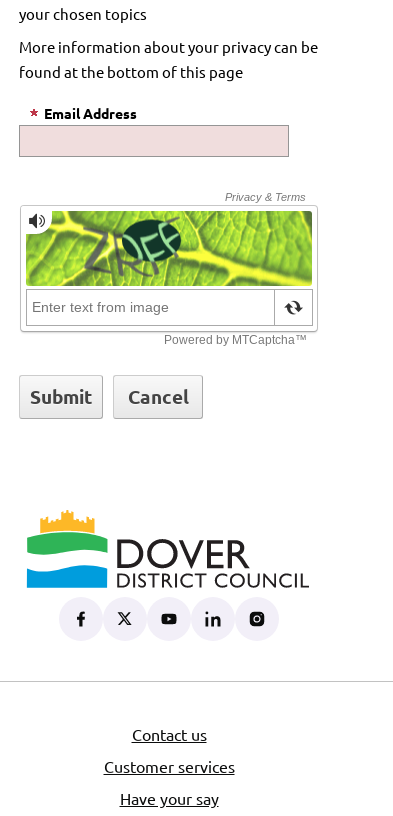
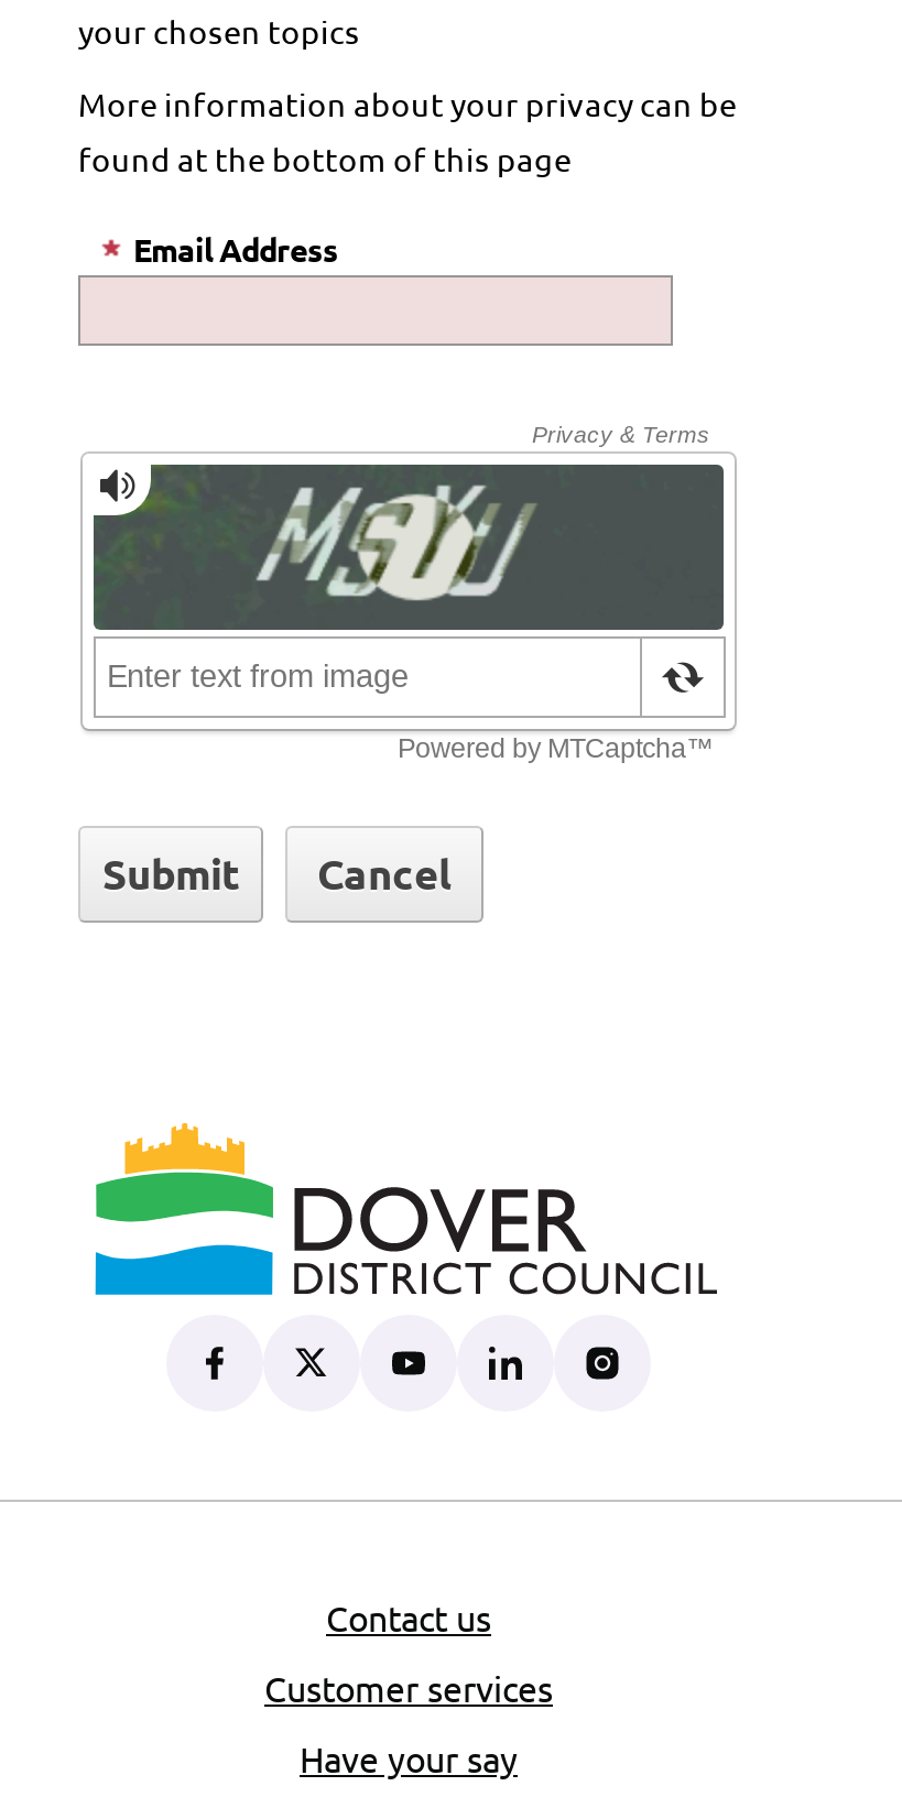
[25,210,313,287] [image] -> [91,462,726,632] [image]

